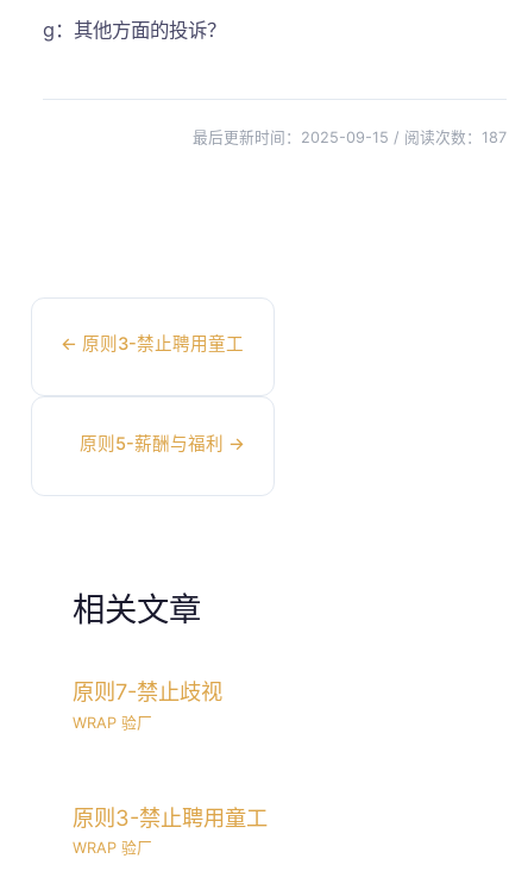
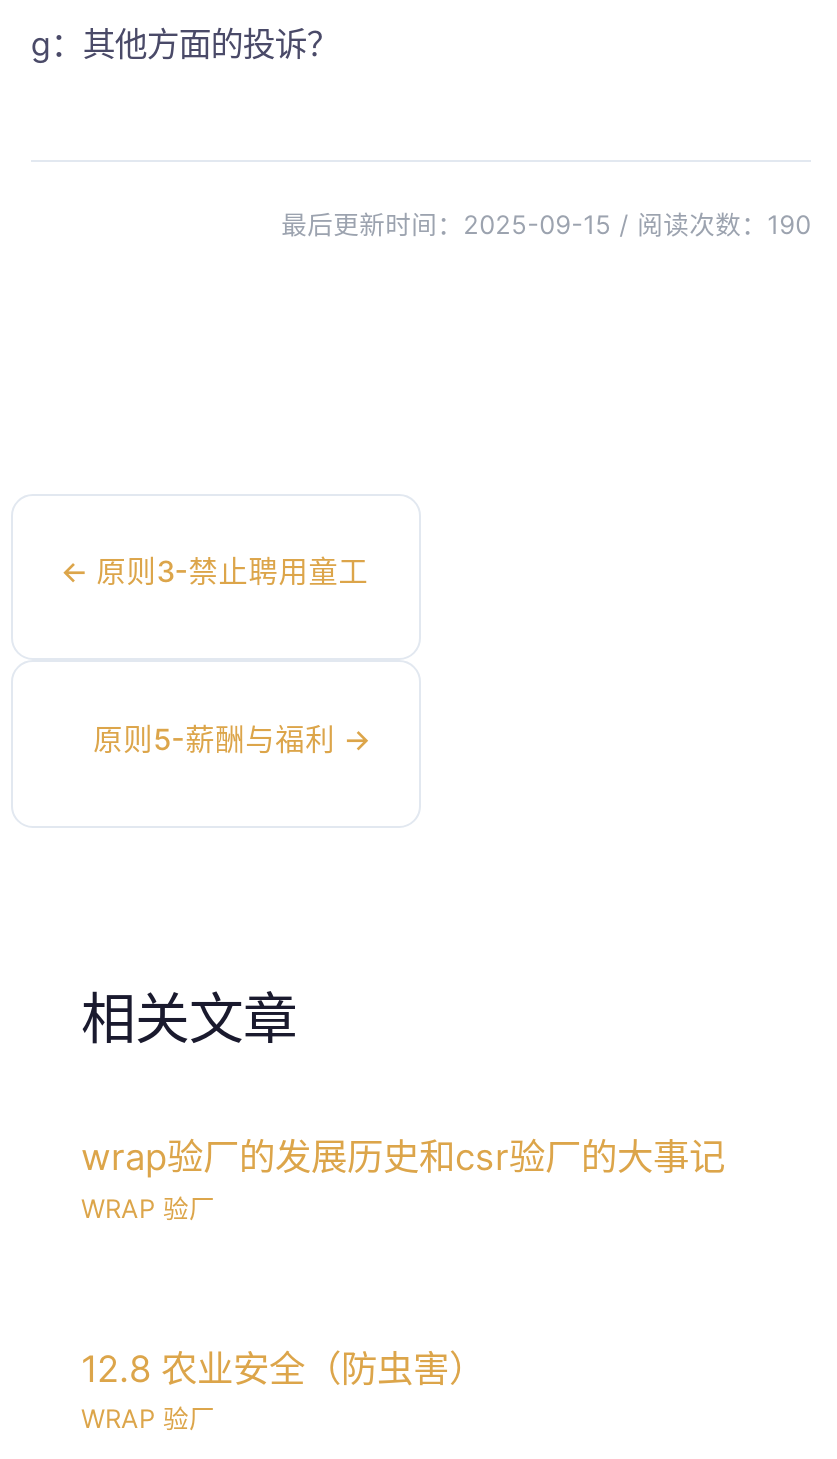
[193,129,507,147] 最后更新时间：2025-09-15 / 阅读次数：187 -> [281,211,811,241] 最后更新时间：2025-09-15 / 阅读次数：190
[73,679,222,705] 原则7-禁止歧视 -> [81,1135,725,1179] wrap验厂的发展历史和csr验厂的大事记
[73,804,268,830] 原则3-禁止聘用童工 -> [81,1345,485,1389] 12.8 农业安全（防虫害）

